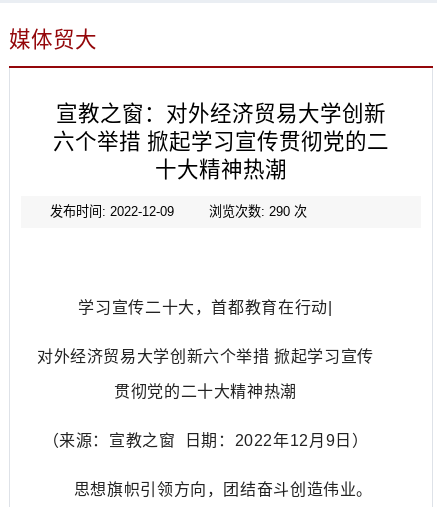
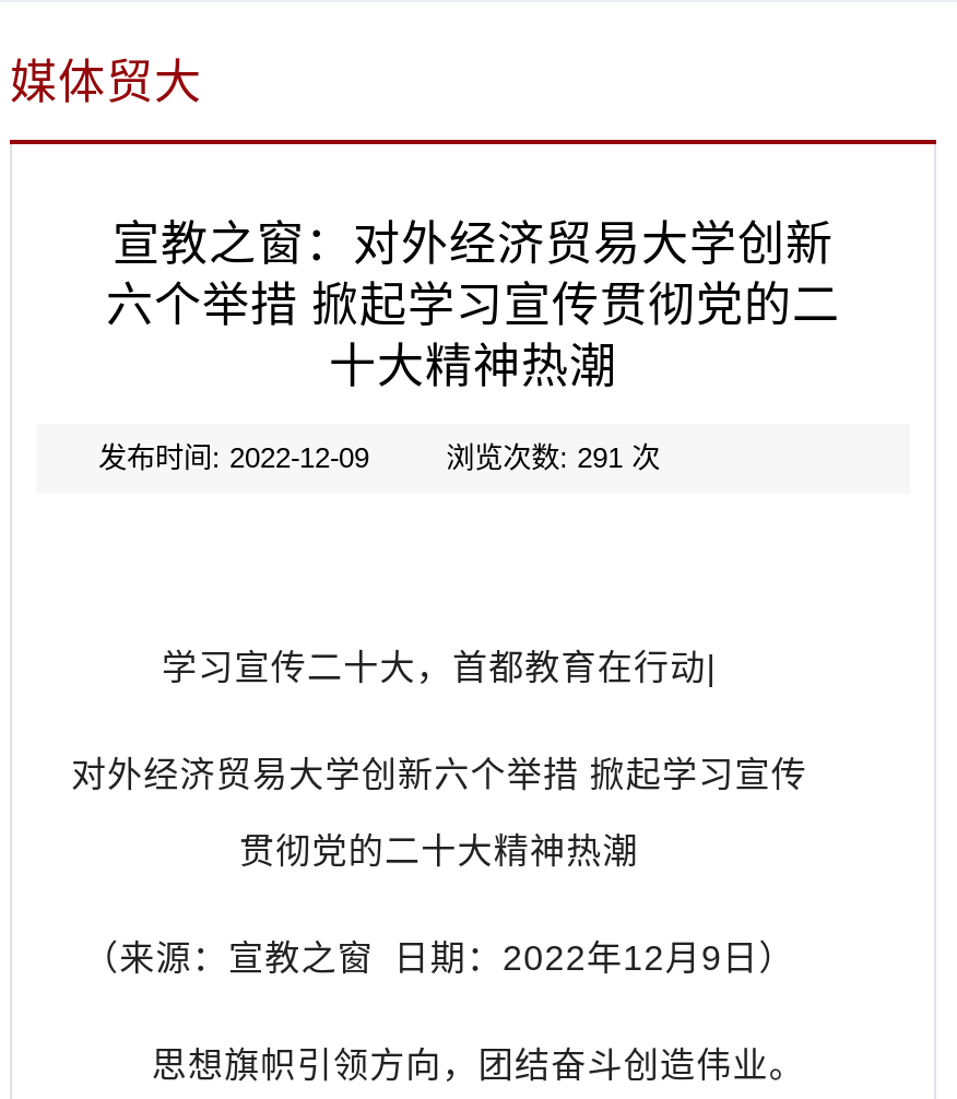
[209,204,307,219] 浏览次数: 290次 -> [446,441,660,474] 浏览次数: 291次

